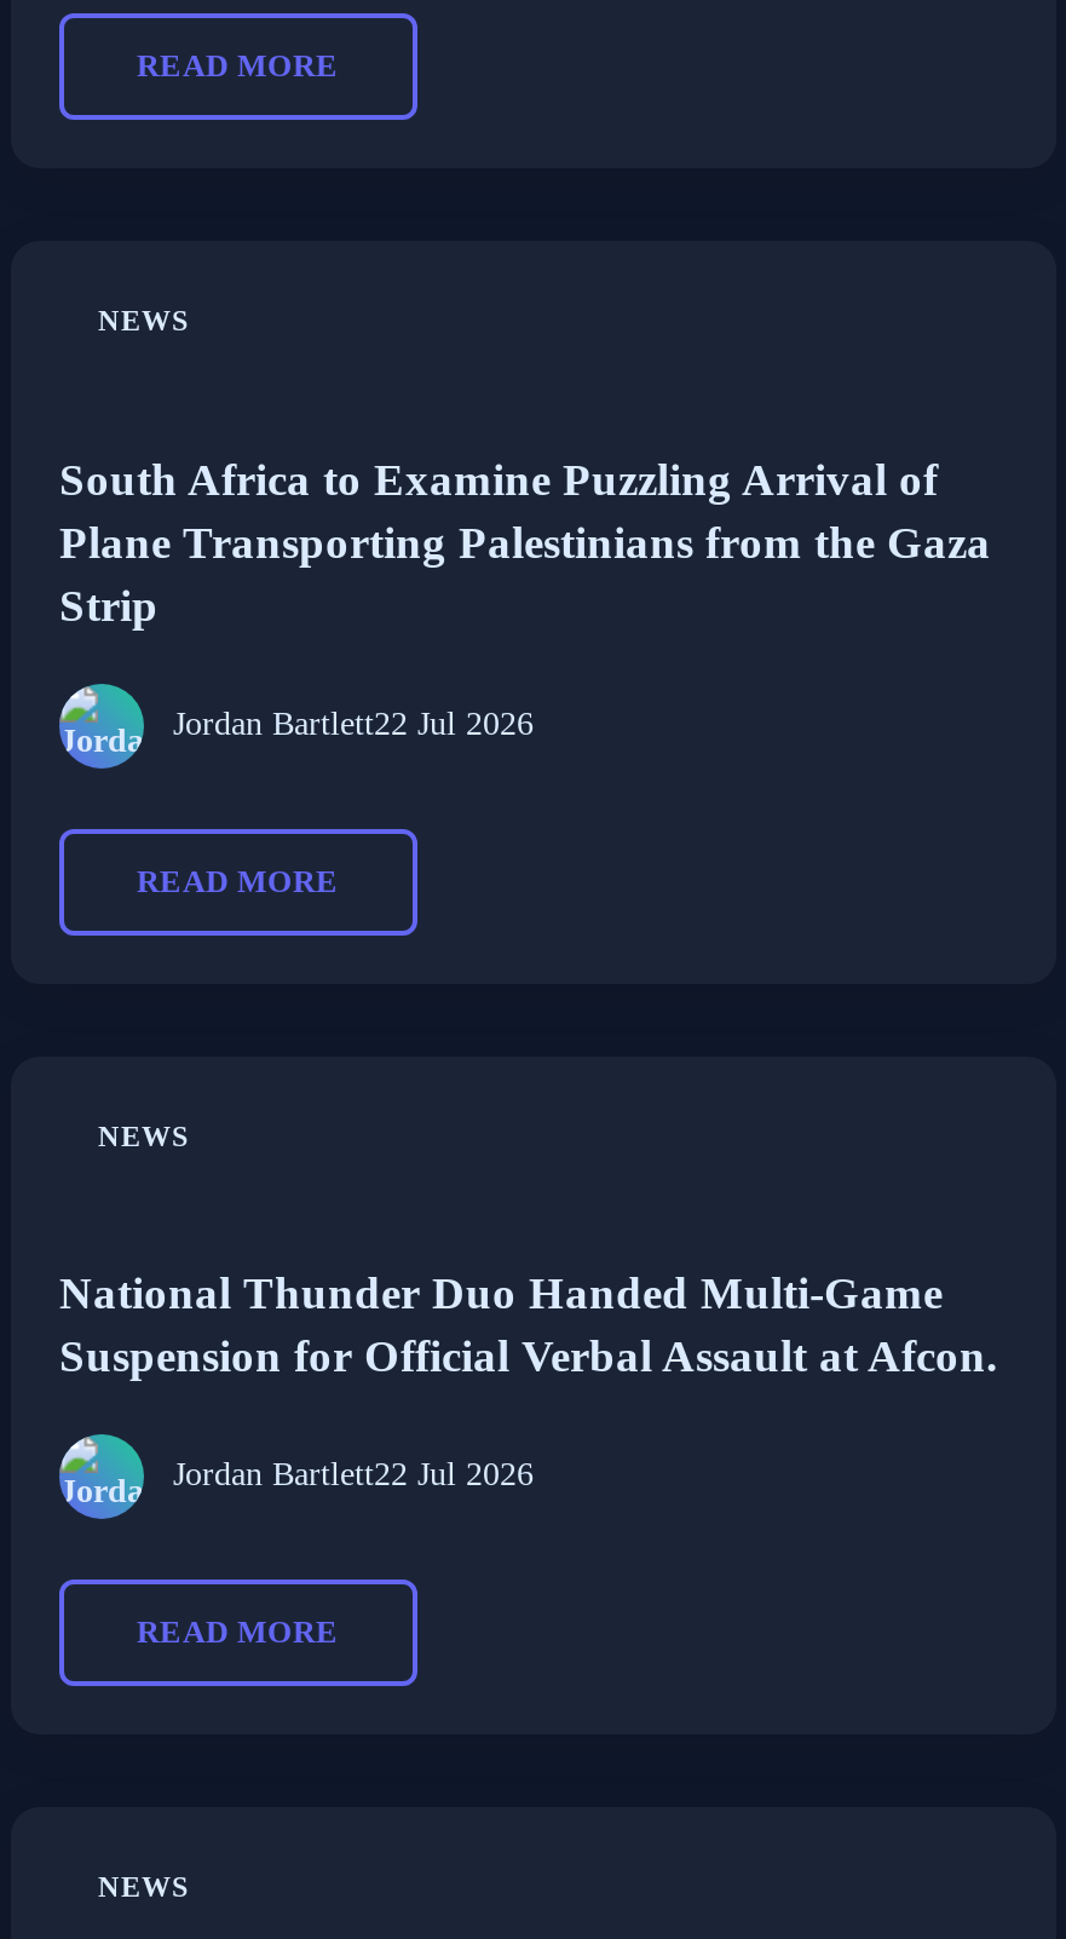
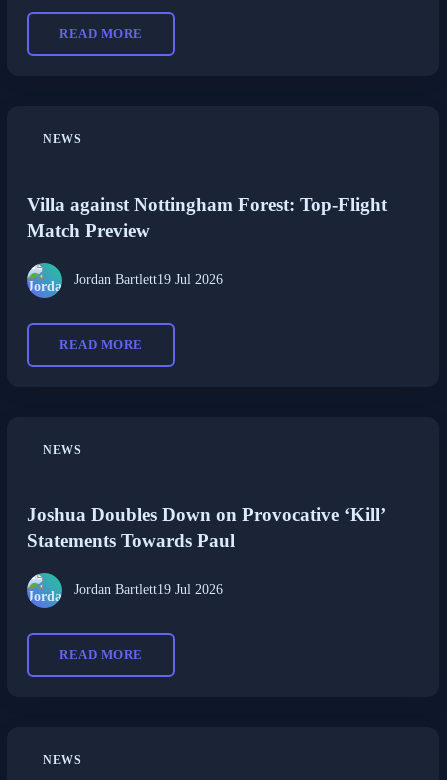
[59,453,991,630] South Africa to Examine Puzzling Arrival of | Plane Transporting Palestinians from the Gaza | Strip -> [27,194,387,241] Villa against Nottingham Forest: Top-Flight | Match Preview
[173,706,534,742] Jordan Bartlett22 Jul 2026 -> [74,272,223,287] Jordan Bartlett19 Jul 2026
[59,1268,998,1382] National Thunder Duo Handed Multi-Game | Suspension for Official Verbal Assault at Afcon. -> [27,504,385,551] Joshua Doubles Down on Provocative ‘Kill’ | Statements Towards Paul
[173,1457,534,1494] Jordan Bartlett22 Jul 2026 -> [74,582,223,597] Jordan Bartlett19 Jul 2026

